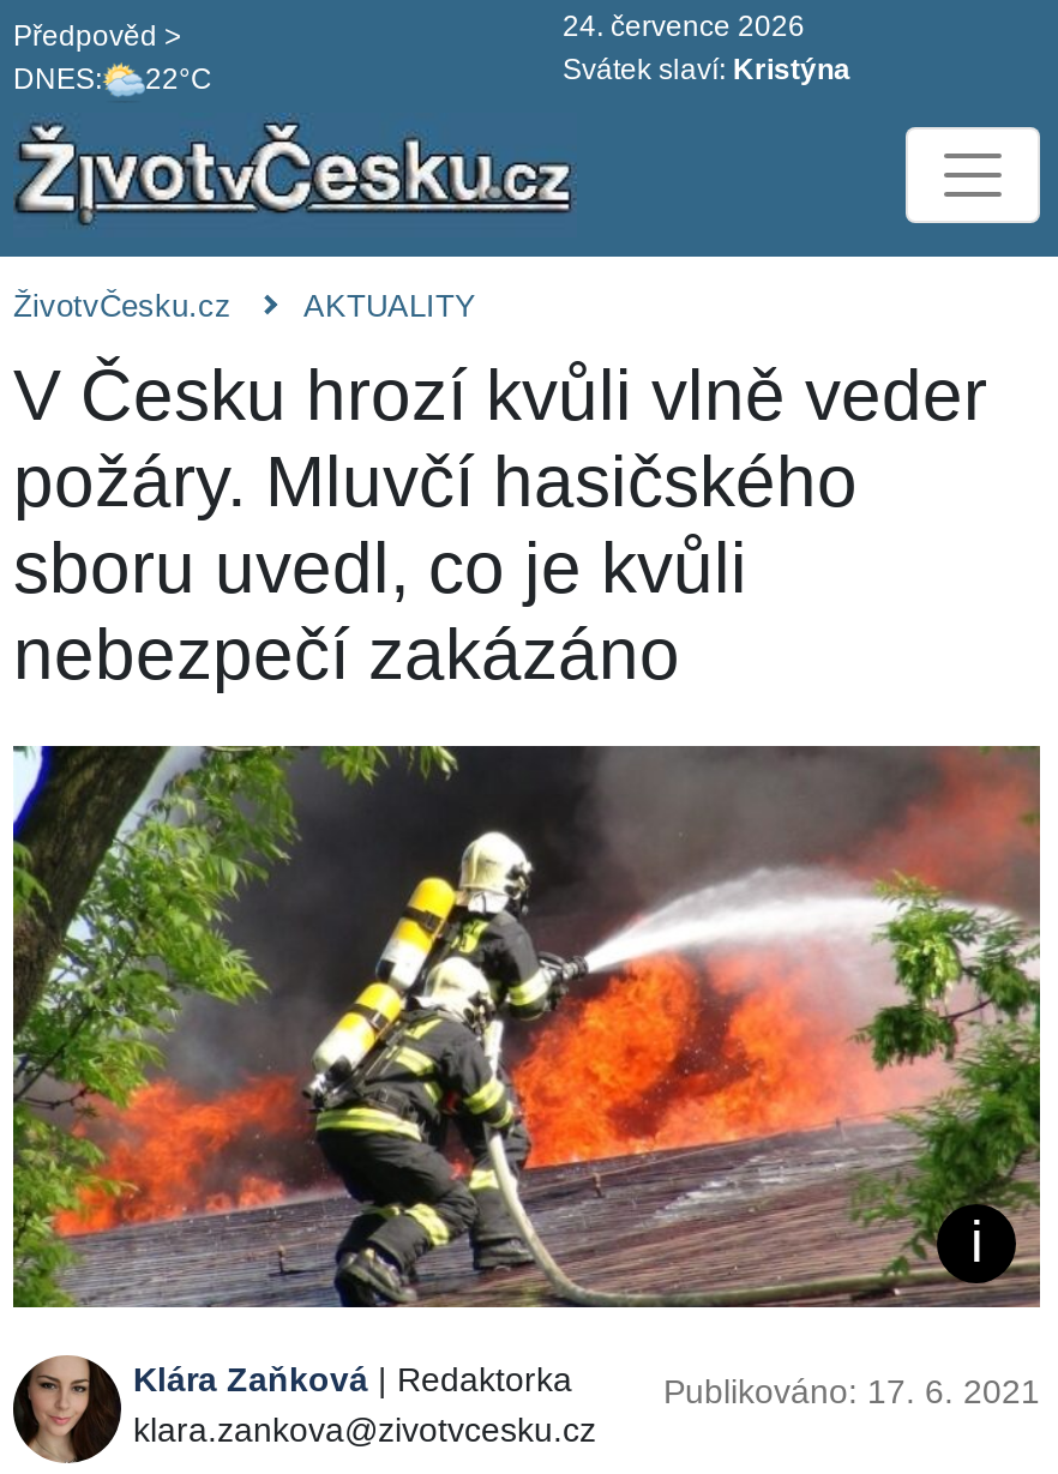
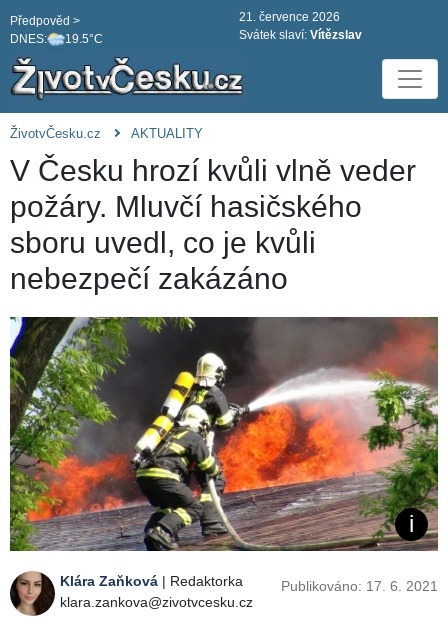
[563,10,805,43] 24. července 2026 -> [239,10,340,24] 21. července 2026
[13,63,212,97] DNES: 22°C -> [10,32,103,46] DNES: 19.5°C
[563,53,850,86] Svátek slaví: Kristýna -> [239,28,362,42] Svátek slaví: Vítězslav

